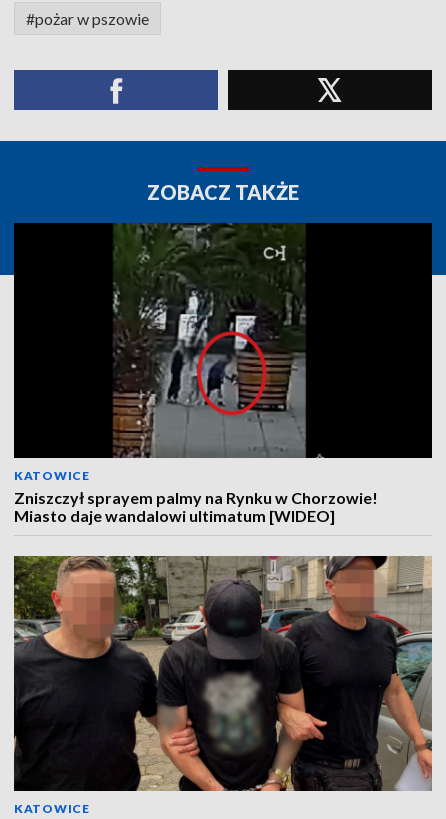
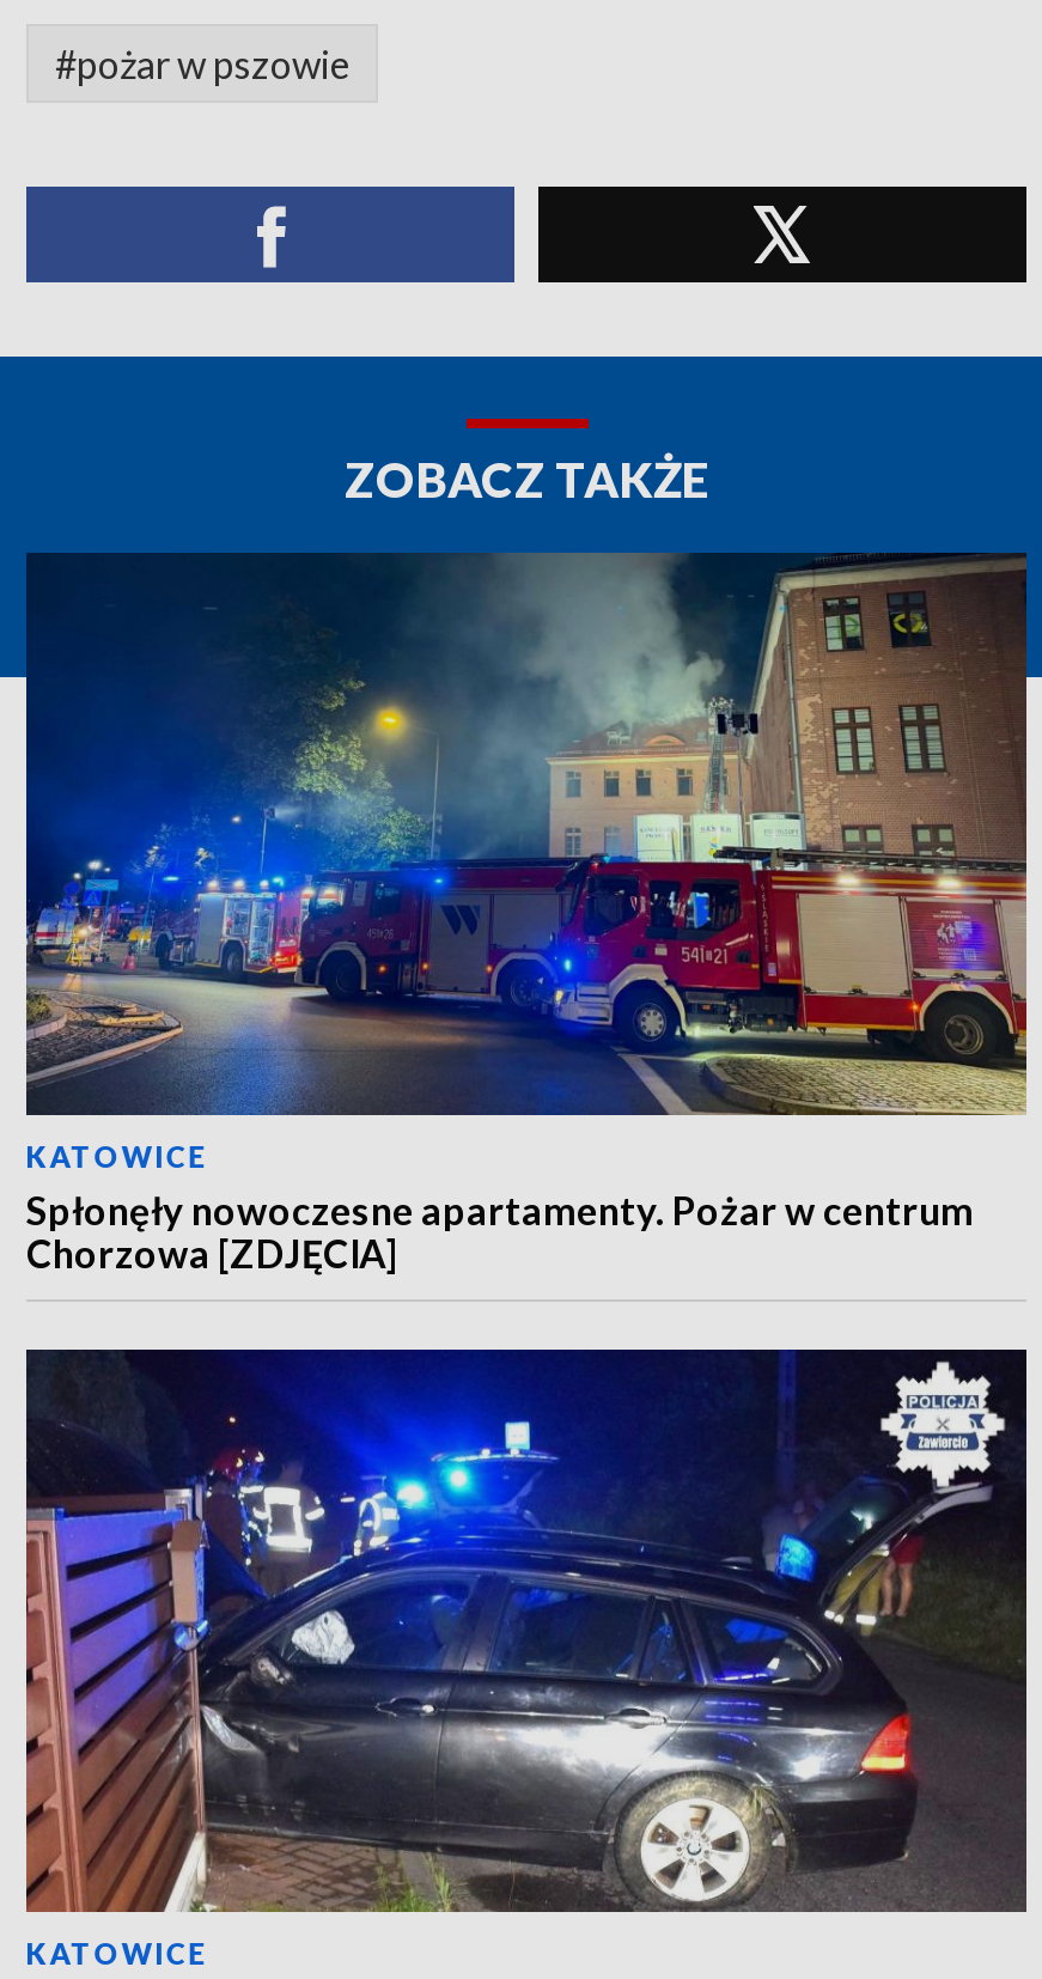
[13,222,433,525] [image] | Zniszczył sprayem palmy na Rynku w Chorzowie! | Miasto daje wandalowi ultimatum [WIDEO] -> [24,553,1029,1275] [image] | Spłonęły nowoczesne apartamenty. Pożar w centrum | Chorzowa [ZDJĘCIA]
[13,555,433,792] [image] -> [24,1347,1029,1914] [image]

